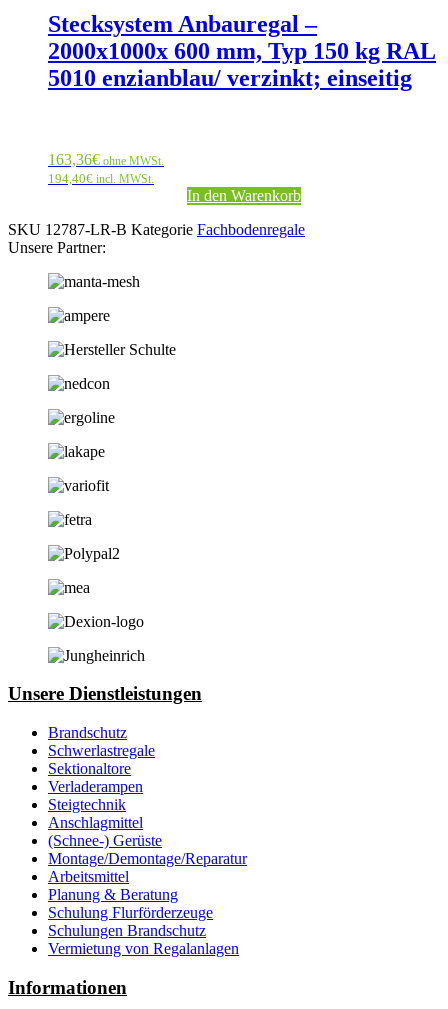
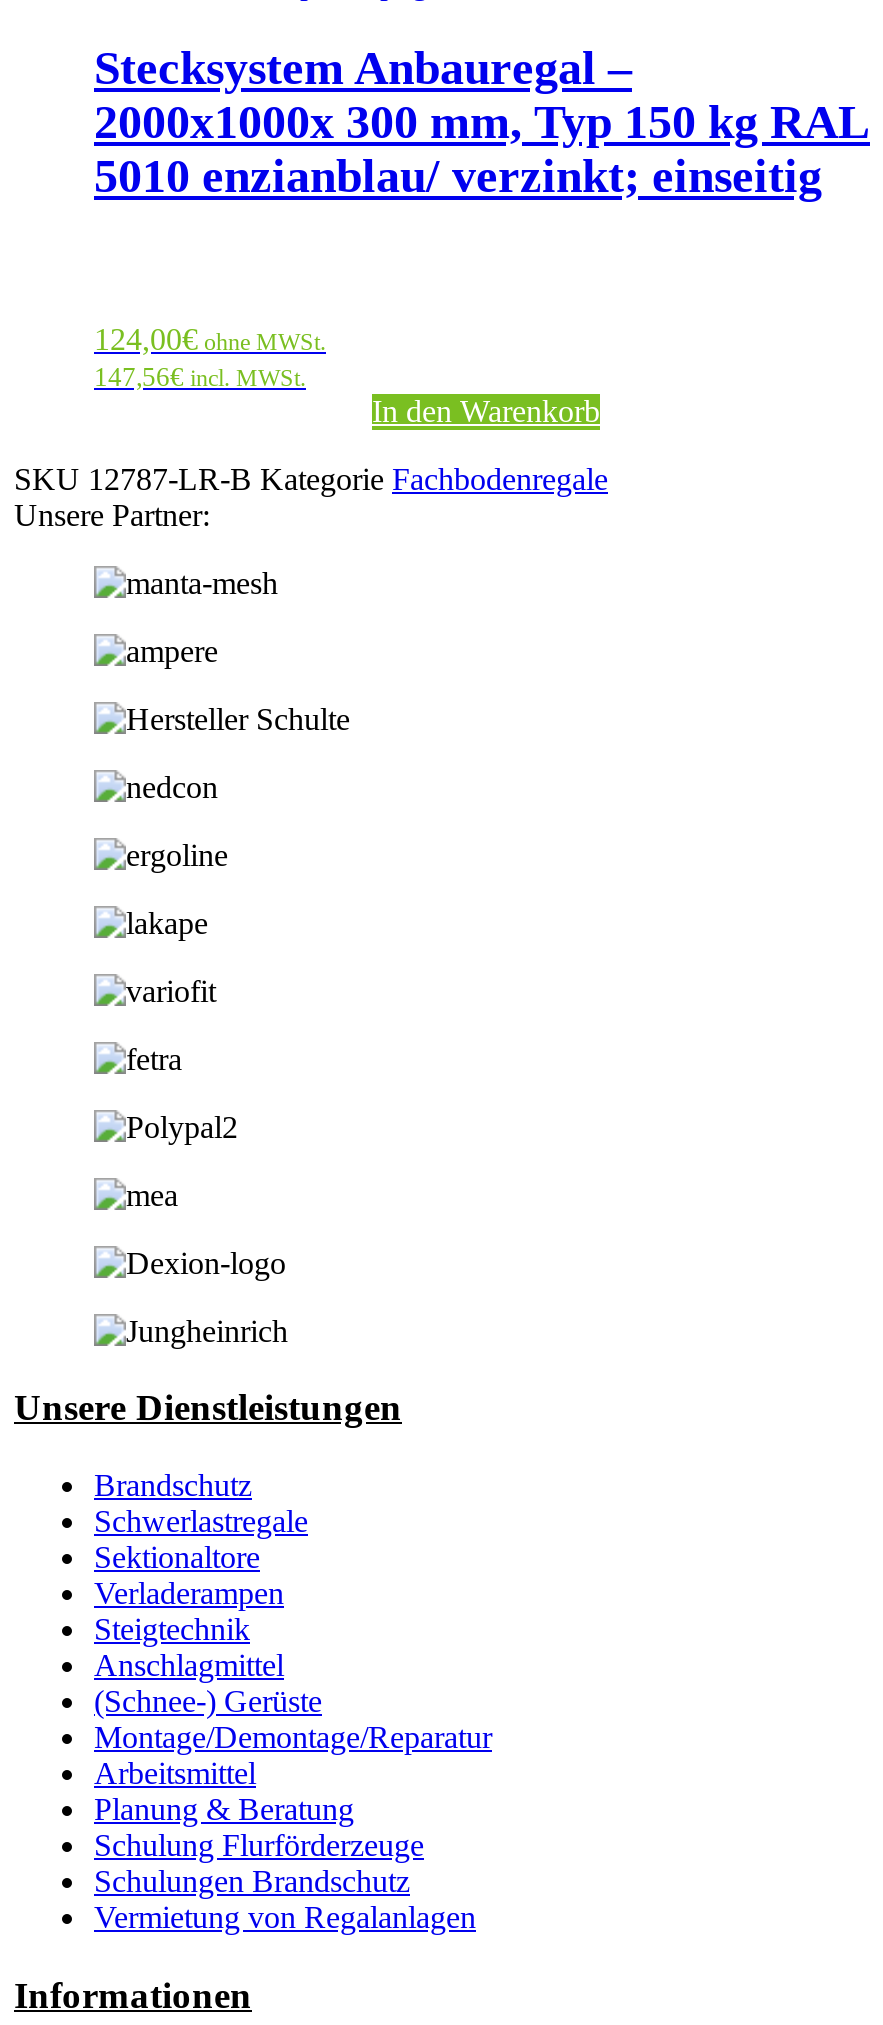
[48,38,436,64] 2000x1000x 600 mm, Typ 150 kg RAL -> [94,96,870,148] 2000x1000x 300 mm, Typ 150 kg RAL
[48,151,164,168] 163,36€ohne MWSt. -> [94,321,326,355] 124,00€ohne MWSt.
[48,171,154,186] 194,40€incl. MWSt. -> [94,361,306,391] 147,56€incl. MWSt.

